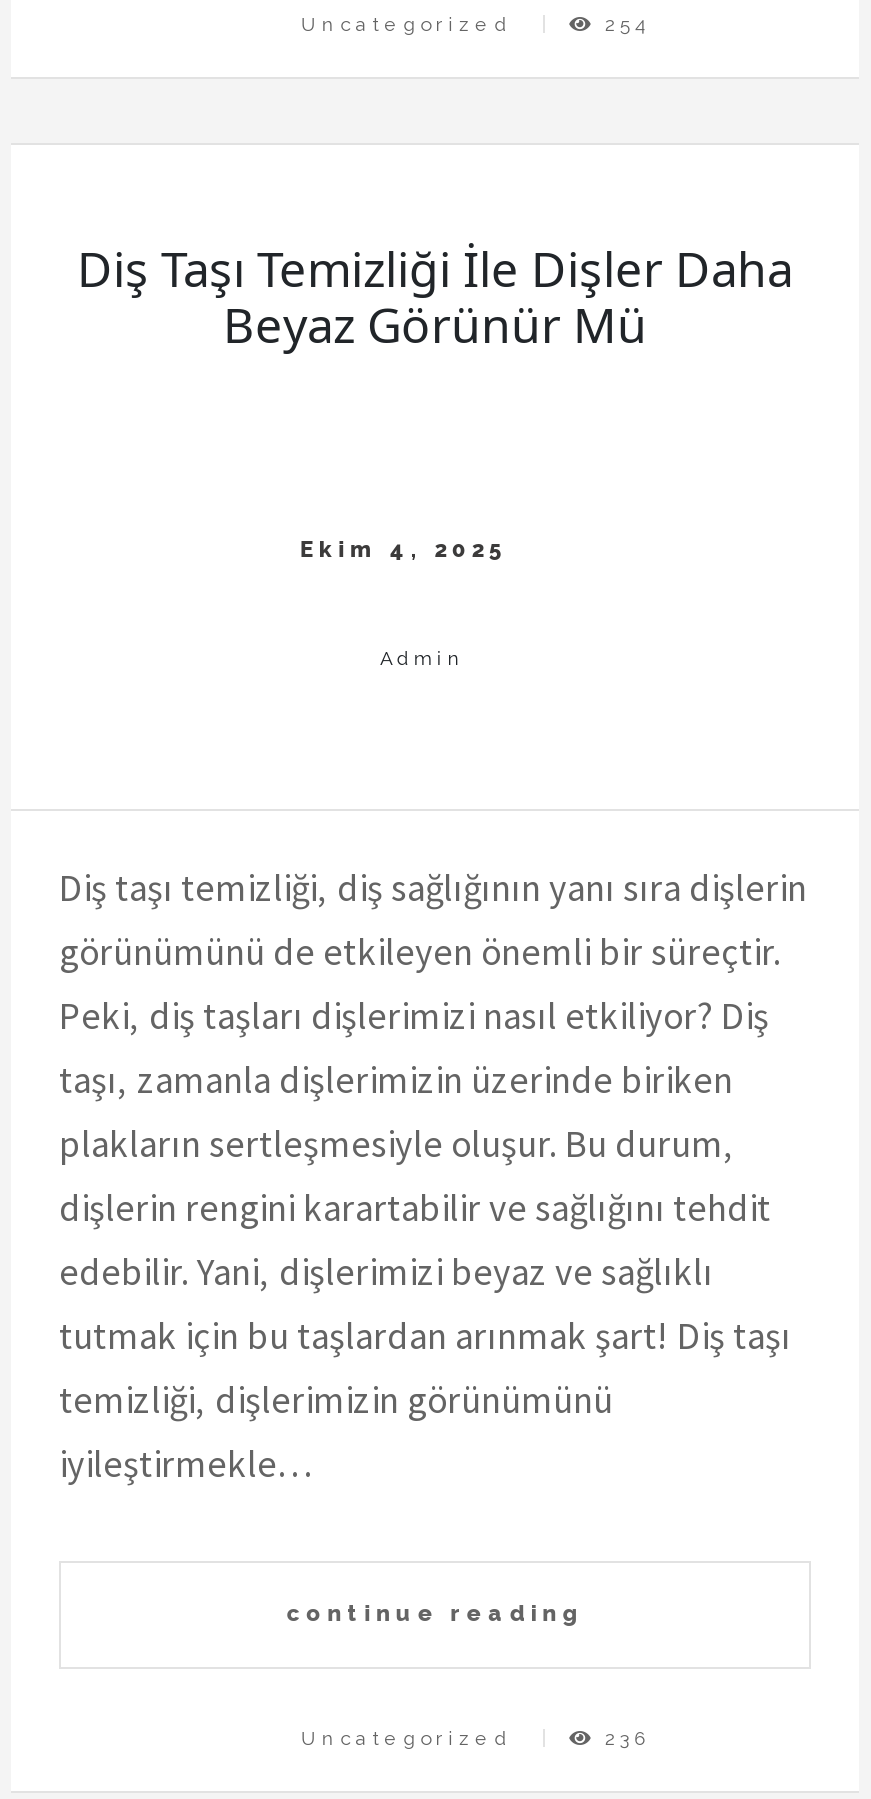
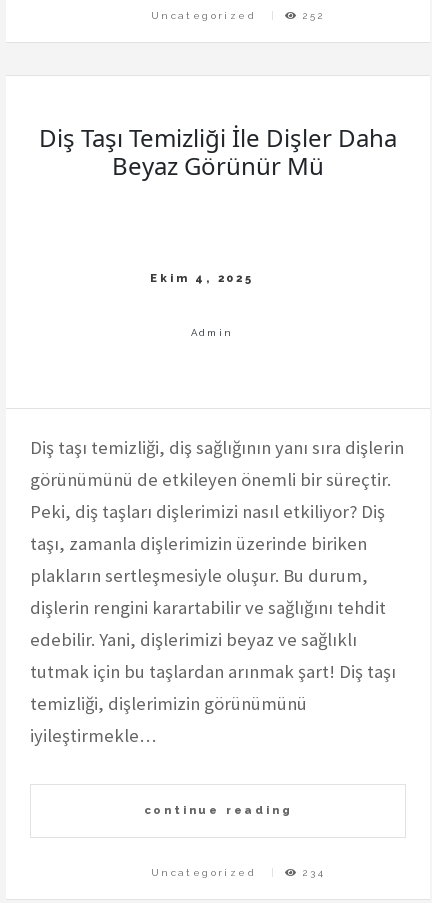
[596,12,649,34] 254 -> [298,10,325,21] 252
[596,1727,649,1749] 236 -> [298,867,325,878] 234

